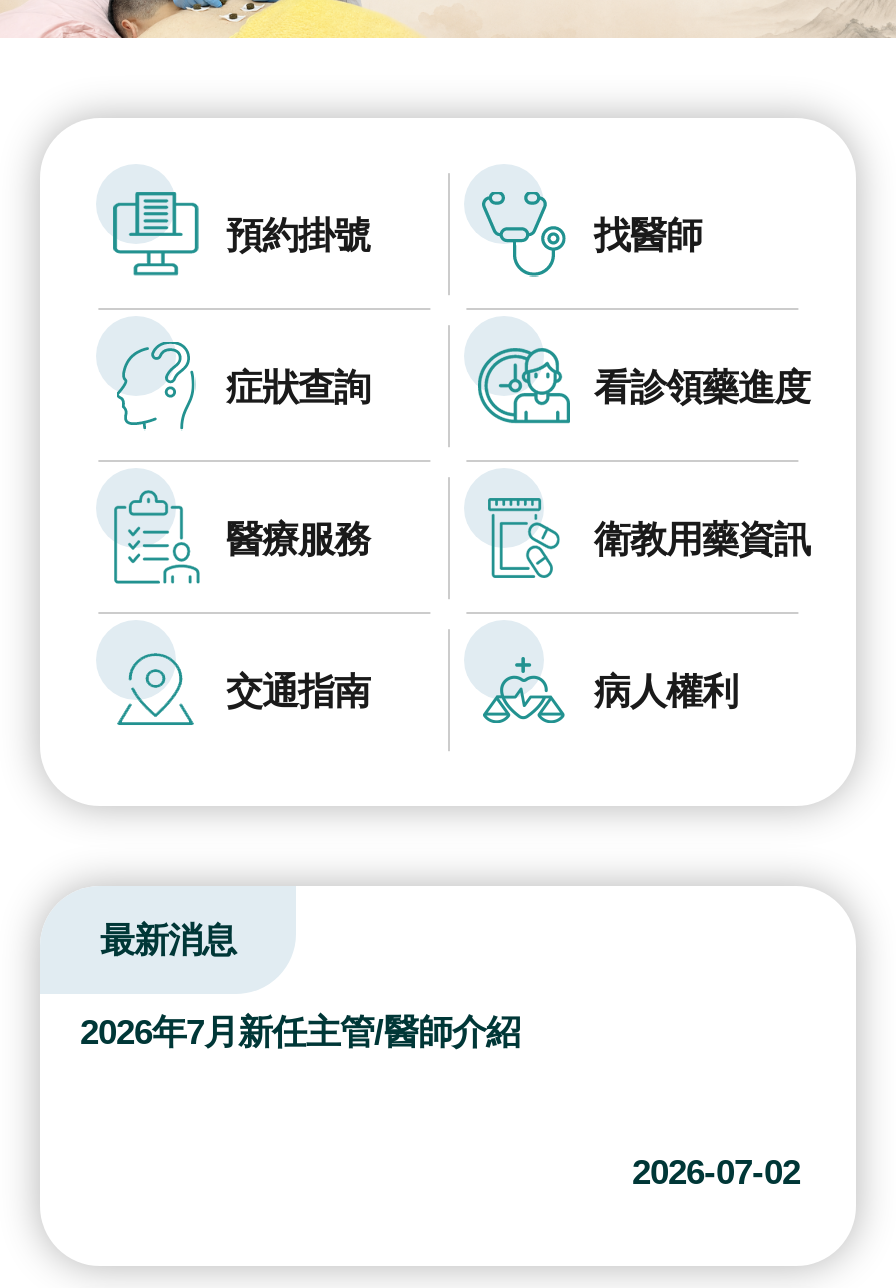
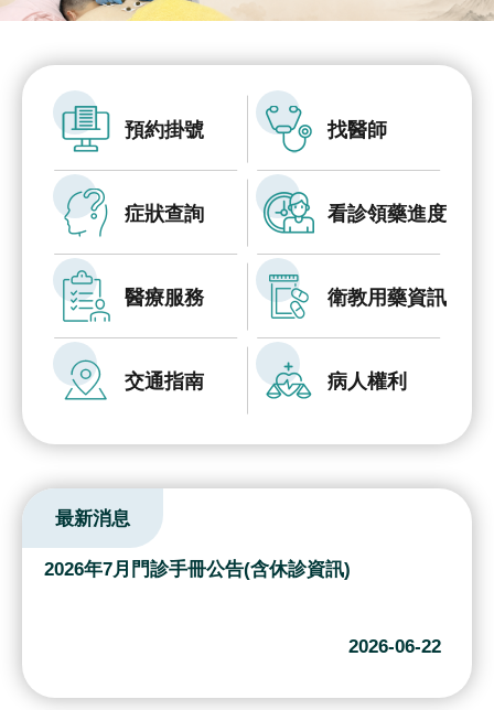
[80,1013,520,1053] 2026年7月新任主管/醫師介紹 -> [44,558,351,580] 2026年7月門診手冊公告(含休診資訊)
[632,1153,800,1193] 2026-07-02 -> [348,635,441,658] 2026-06-22

